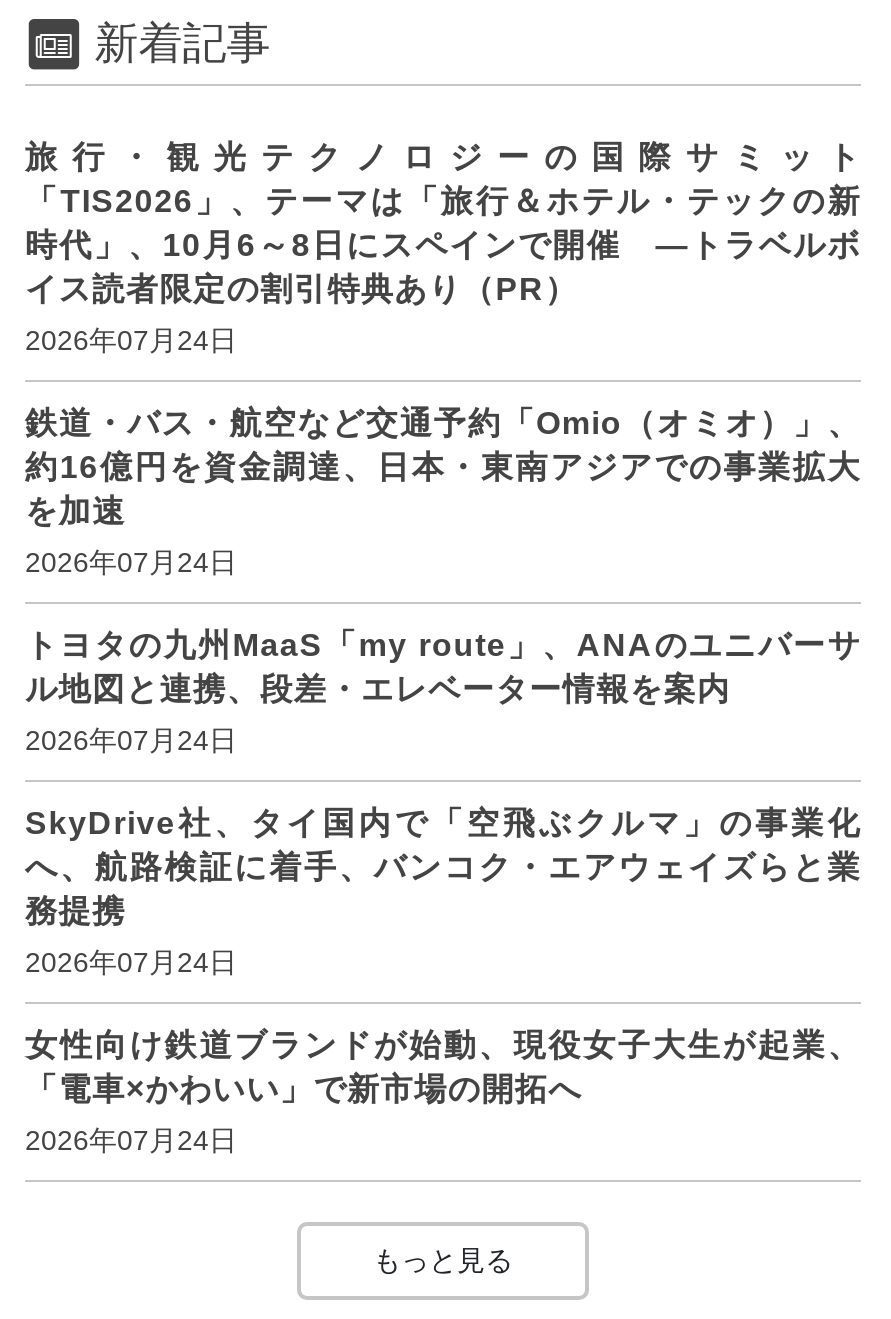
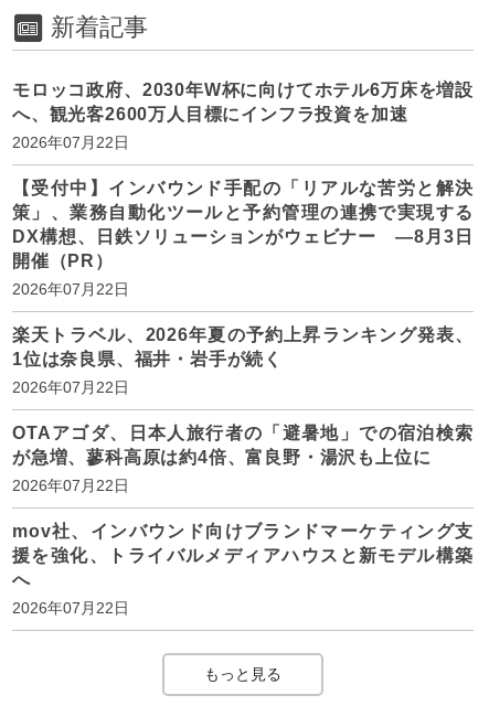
[25,141,861,307] 旅行・観光テクノロジーの国際サミット | 「TIS2026」、テーマは「旅行＆ホテル・テックの新 | 時代」、10月6～8日にスペインで開催 ―トラベルボ | イス読者限定の割引特典あり（PR） -> [12,81,474,124] モロッコ政府、2030年W杯に向けてホテル6万床を増設 | へ、観光客2600万人目標にインフラ投資を加速
[25,325,237,357] 2026年07月24日 -> [12,134,129,151] 2026年07月22日
[25,407,861,529] 鉄道・バス・航空など交通予約「Omio（オミオ）」、 | 約16億円を資金調達、日本・東南アジアでの事業拡大 | を加速 -> [12,179,474,271] 【受付中】インバウンド手配の「リアルな苦労と解決 | 策」、業務自動化ツールと予約管理の連携で実現する | DX構想、日鉄ソリューションがウェビナー ―8月3日 | 開催（PR）
[25,547,237,579] 2026年07月24日 -> [12,281,129,298] 2026年07月22日
[25,629,861,707] トヨタの九州MaaS「my route」、ANAのユニバーサ | ル地図と連携、段差・エレベーター情報を案内 -> [12,326,474,369] 楽天トラベル、2026年夏の予約上昇ランキング発表、 | 1位は奈良県、福井・岩手が続く
[25,725,237,757] 2026年07月24日 -> [12,379,129,396] 2026年07月22日
[25,807,861,929] SkyDrive社、タイ国内で「空飛ぶクルマ」の事業化 | へ、航路検証に着手、バンコク・エアウェイズらと業 | 務提携 -> [12,424,474,467] OTAアゴダ、日本人旅行者の「避暑地」での宿泊検索 | が急増、蓼科高原は約4倍、富良野・湯沢も上位に
[25,947,237,979] 2026年07月24日 -> [12,477,129,495] 2026年07月22日
[25,1029,861,1107] 女性向け鉄道ブランドが始動、現役女子大生が起業、 | 「電車×かわいい」で新市場の開拓へ -> [12,522,474,589] mov社、インバウンド向けブランドマーケティング支 | 援を強化、トライバルメディアハウスと新モデル構築 | へ
[25,1125,237,1157] 2026年07月24日 -> [12,599,129,617] 2026年07月22日

